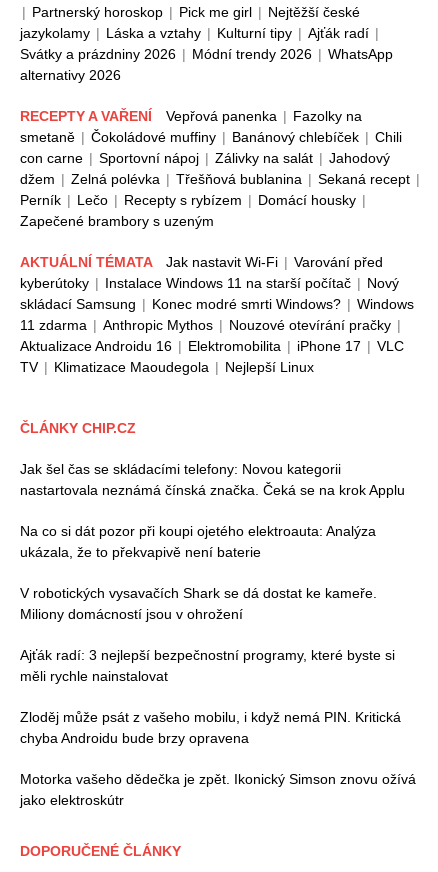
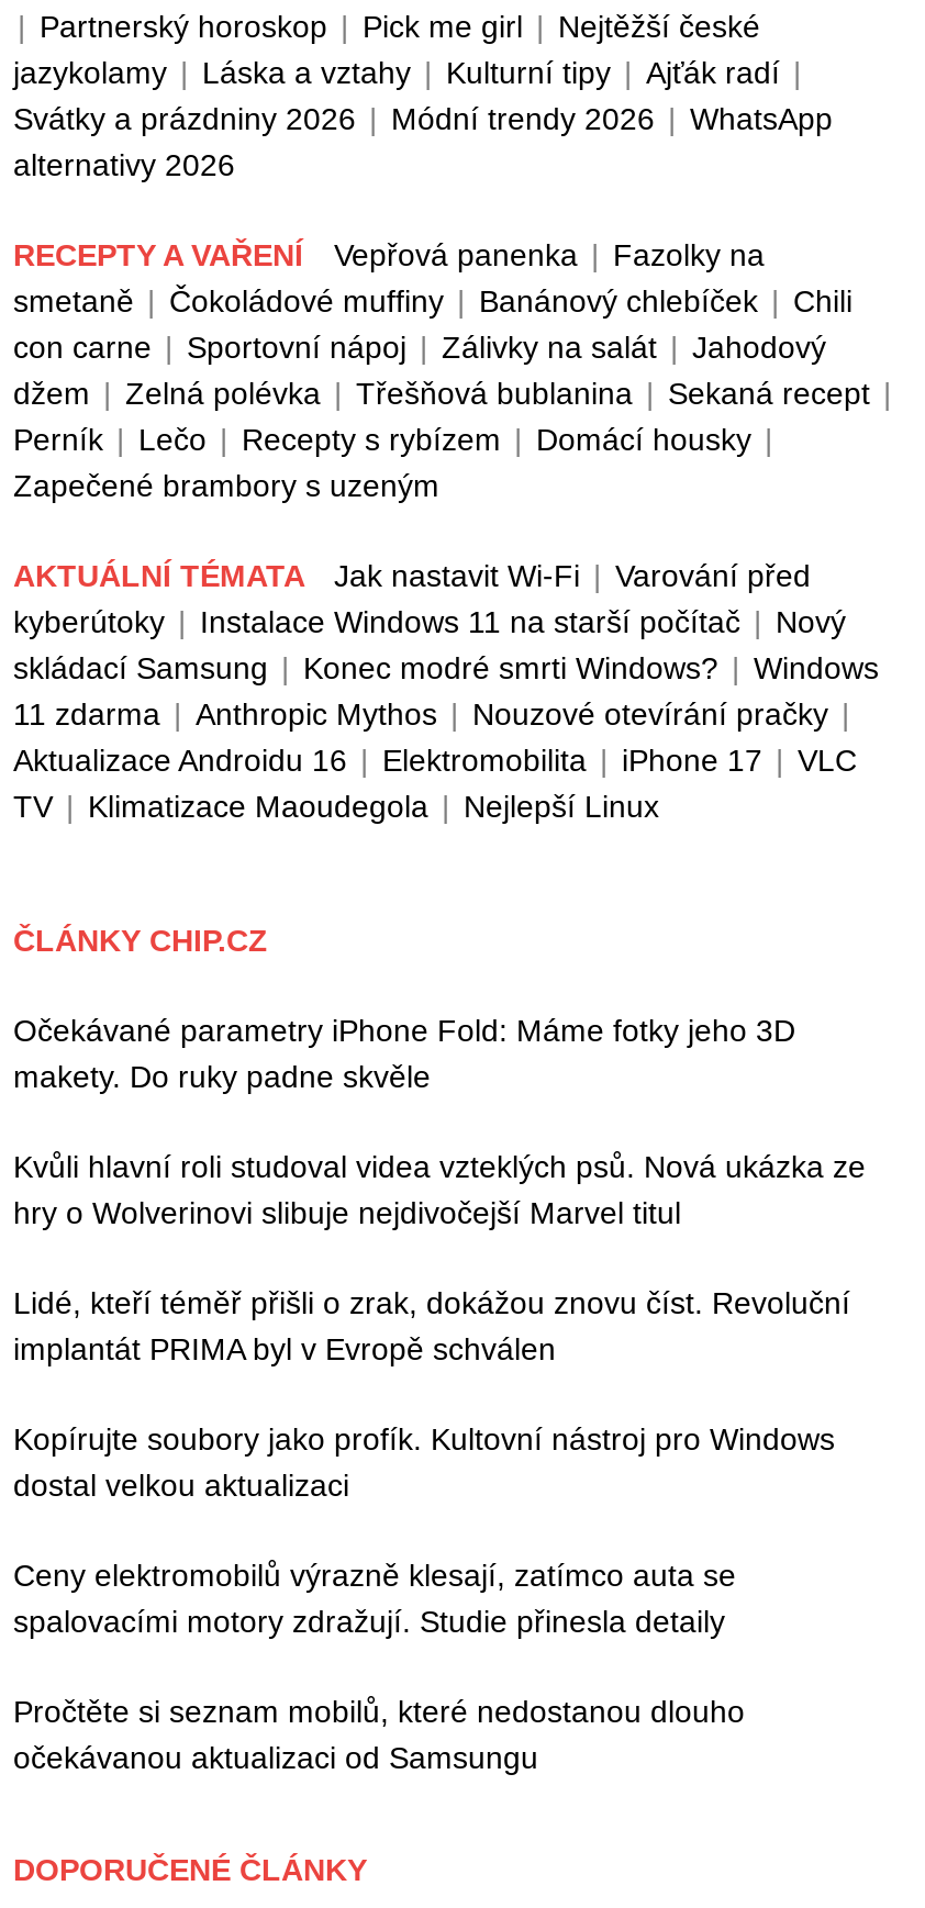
[20,461,405,498] Jak šel čas se skládacími telefony: Novou kategorii | nastartovala neznámá čínská značka. Čeká se na krok Applu -> [13,1013,795,1094] Očekávané parametry iPhone Fold: Máme fotky jeho 3D | makety. Do ruky padne skvěle
[20,523,376,560] Na co si dát pozor při koupi ojetého elektroauta: Analýza | ukázala, že to překvapivě není baterie -> [13,1149,866,1231] Kvůli hlavní roli studoval videa vzteklých psů. Nová ukázka ze | hry o Wolverinovi slibuje nejdivočejší Marvel titul
[20,585,377,622] V robotických vysavačích Shark se dá dostat ke kameře. | Miliony domácností jsou v ohrožení -> [13,1286,850,1367] Lidé, kteří téměř přišli o zrak, dokážou znovu číst. Revoluční | implantát PRIMA byl v Evropě schválen
[20,647,395,684] Ajťák radí: 3 nejlepší bezpečnostní programy, které byste si | měli rychle nainstalovat -> [13,1422,835,1503] Kopírujte soubory jako profík. Kultovní nástroj pro Windows | dostal velkou aktualizaci
[20,709,401,746] Zloděj může psát z vašeho mobilu, i když nemá PIN. Kritická | chyba Androidu bude brzy opravena -> [13,1558,736,1639] Ceny elektromobilů výrazně klesají, zatímco auta se | spalovacími motory zdražují. Studie přinesla detaily
[20,771,416,808] Motorka vašeho dědečka je zpět. Ikonický Simson znovu ožívá | jako elektroskútr -> [13,1694,745,1776] Pročtěte si seznam mobilů, které nedostanou dlouho | očekávanou aktualizaci od Samsungu

